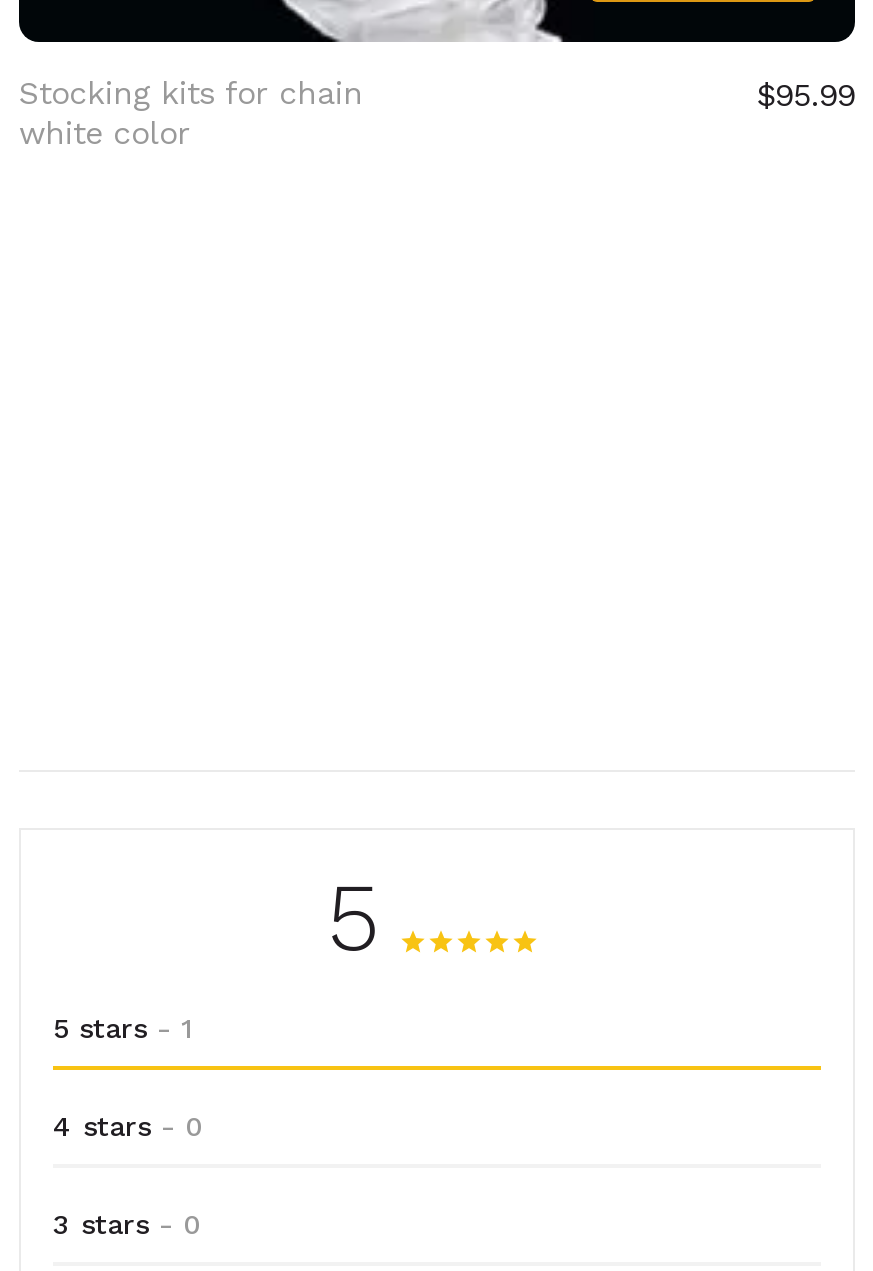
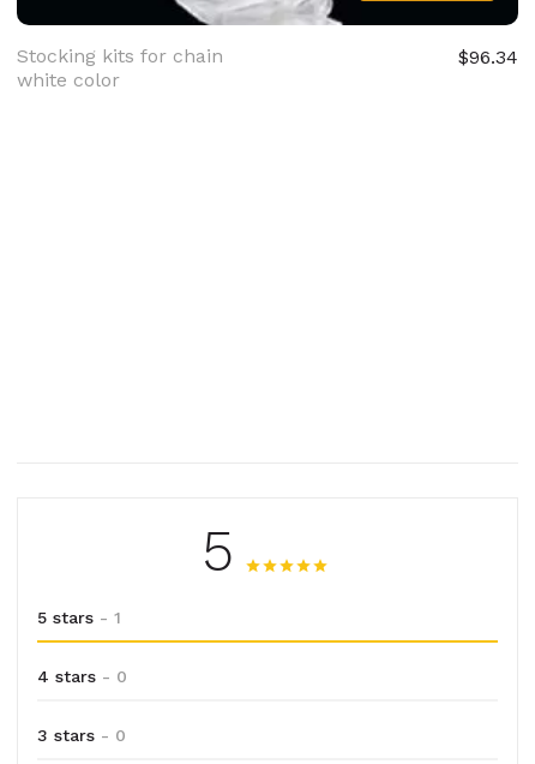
[757,76,855,114] $95.99 -> [458,46,518,68] $96.34

